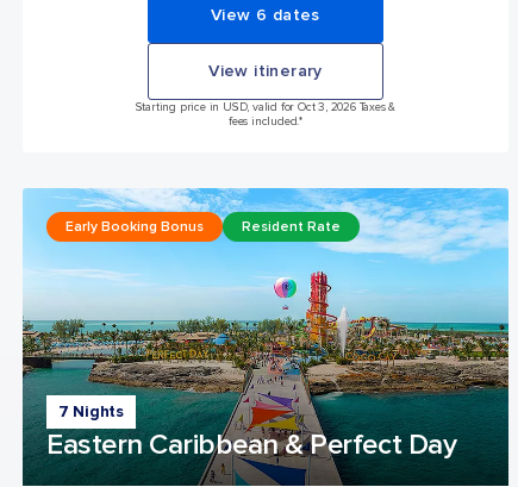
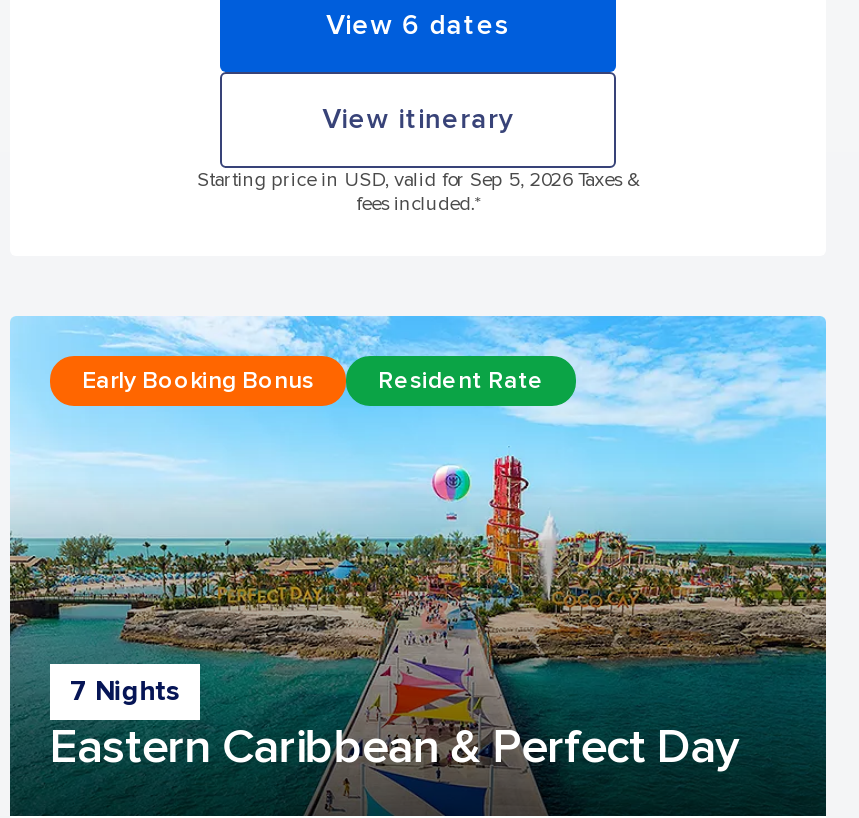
[135,100,396,114] Starting price in USD, valid for Oct 3, 2026 Taxes & -> [197,167,639,191] Starting price in USD, valid for Sep 5, 2026 Taxes &

